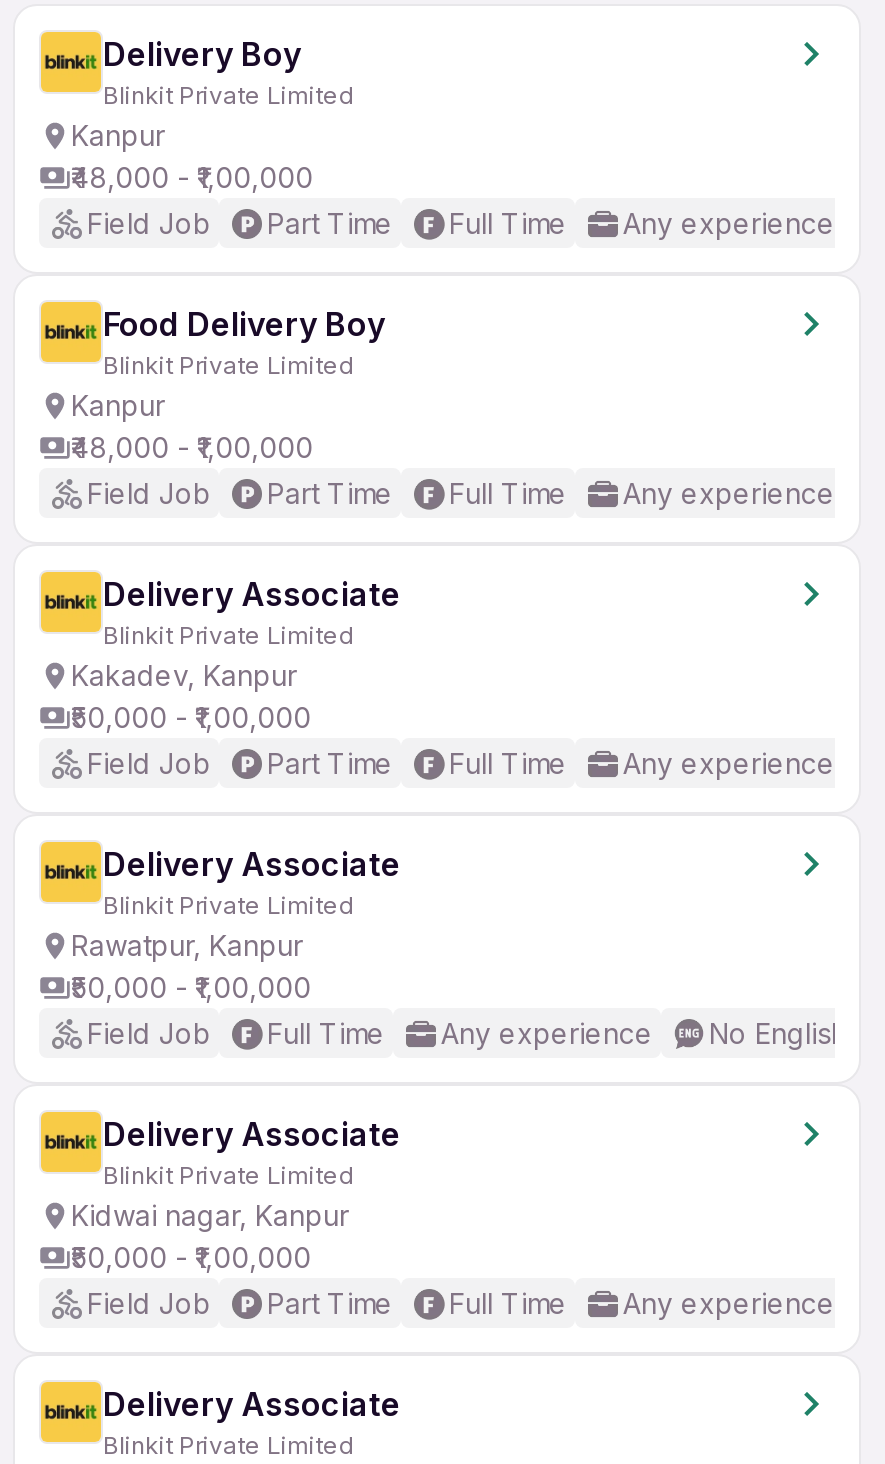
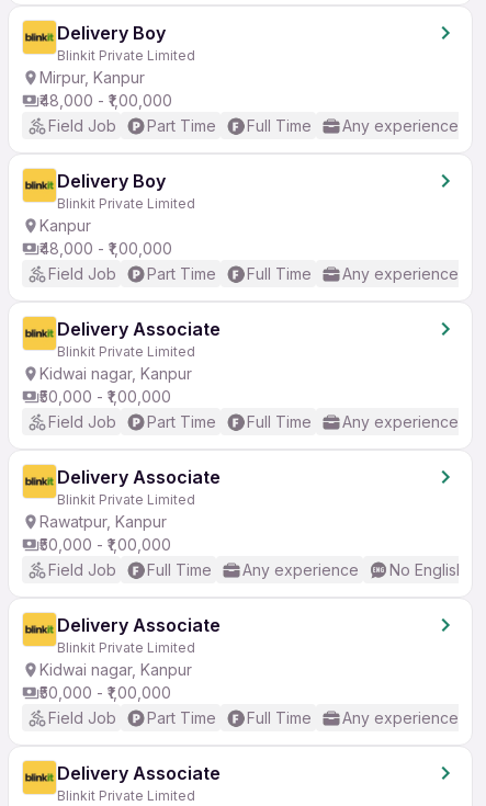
[71,118,165,152] Kanpur -> [39,68,145,87] Mirpur, Kanpur
[103,304,385,344] Food Delivery Boy -> [57,170,166,192] Delivery Boy
[71,658,297,692] Kakadev, Kanpur -> [39,364,192,383] Kidwai nagar, Kanpur

